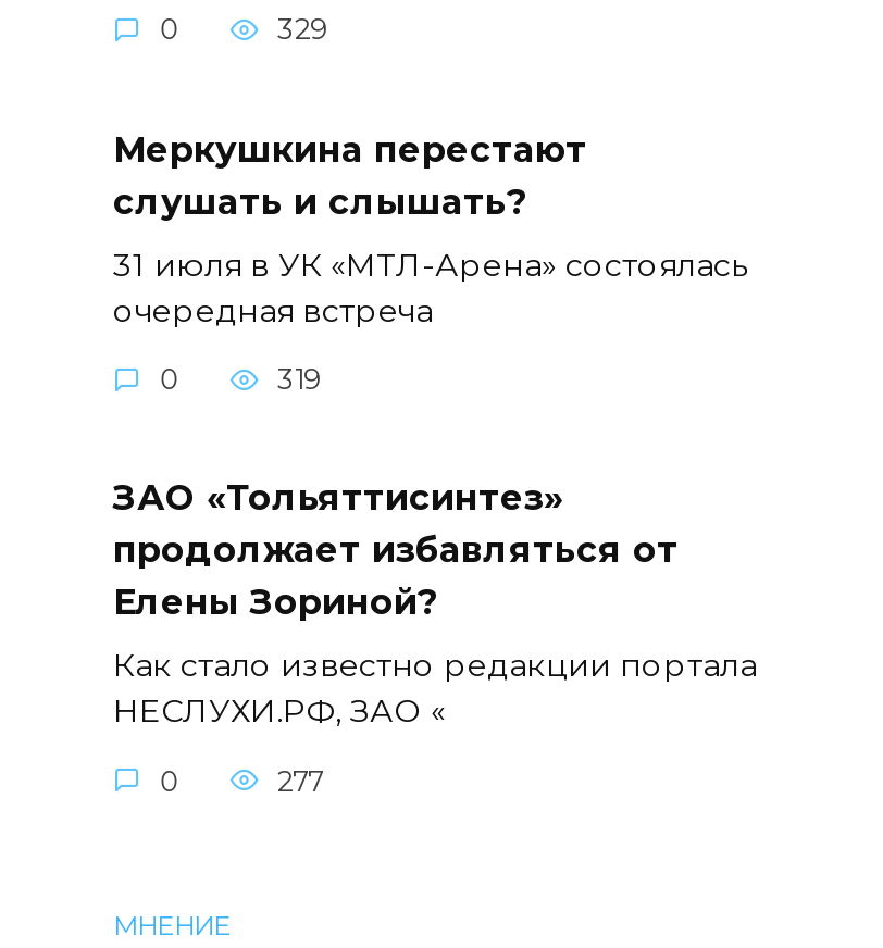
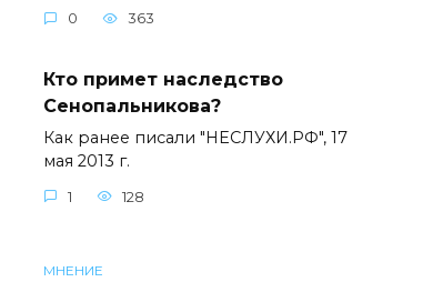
[113,15,757,798] 329 | Меркушкина перестают | слушать и слышать? | 31 июля в УК «МТЛ-Арена» состоялась | очередная встреча | 0 | 319 | ЗАО «Тольяттисинтез» | продолжает избавляться от | Елены Зориной? | Как стало известно редакции портала | НЕСЛУХИ.РФ, ЗАО « | 0 | 277 -> [43,10,348,205] 363 | Кто примет наследство | Сенопальникова? | Как ранее писали "НЕСЛУХИ.РФ", 17 | мая 2013 г. | 1 | 128

